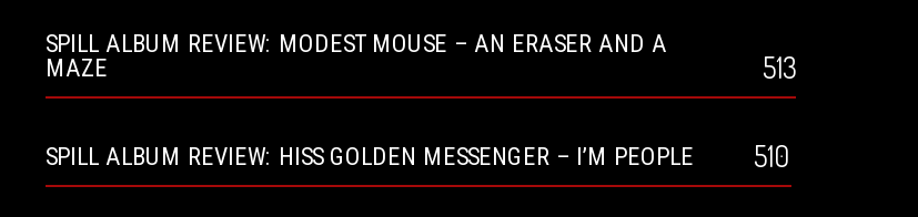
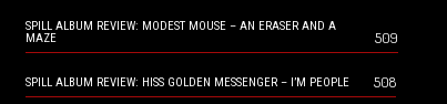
[763,49,796,85] 513 -> [375,29,398,46] 509
[754,138,791,173] 510 -> [374,73,396,91] 508

